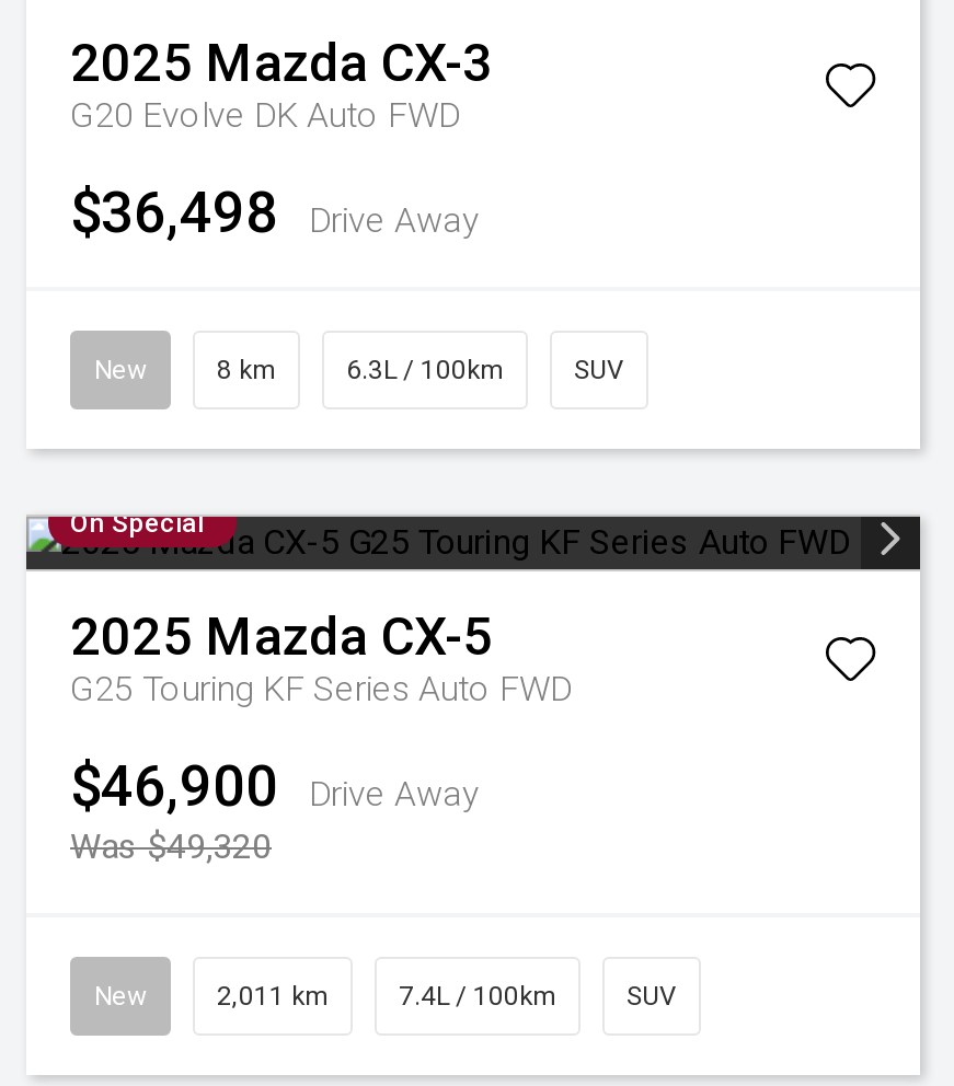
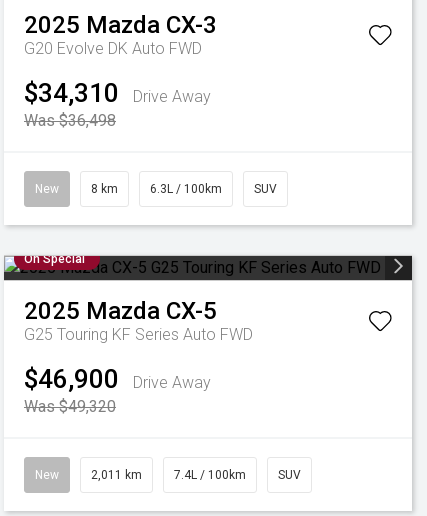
[70,180,480,245] $36,498 Drive Away -> [24,78,211,108] $34,310 Drive Away
none -> [24,111,116,130] Was $36,498

